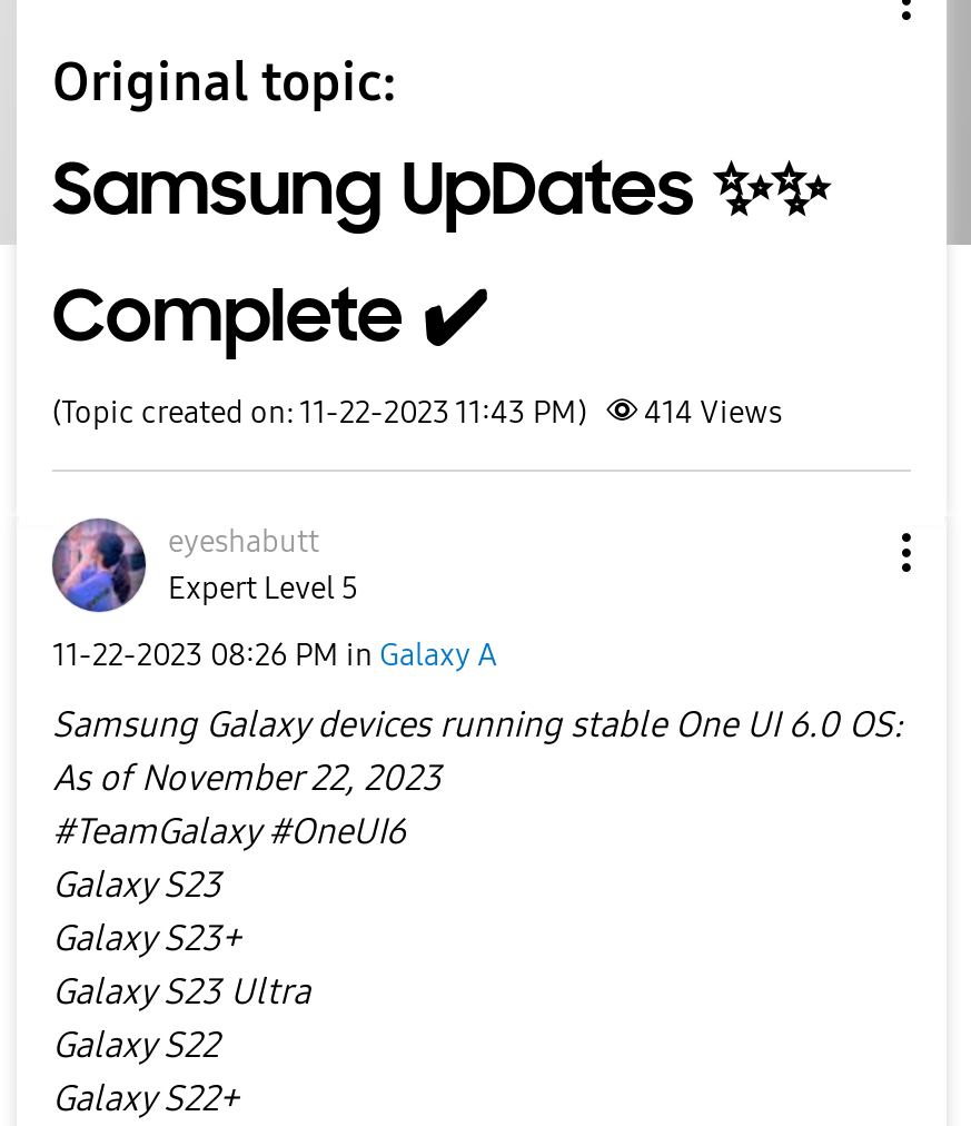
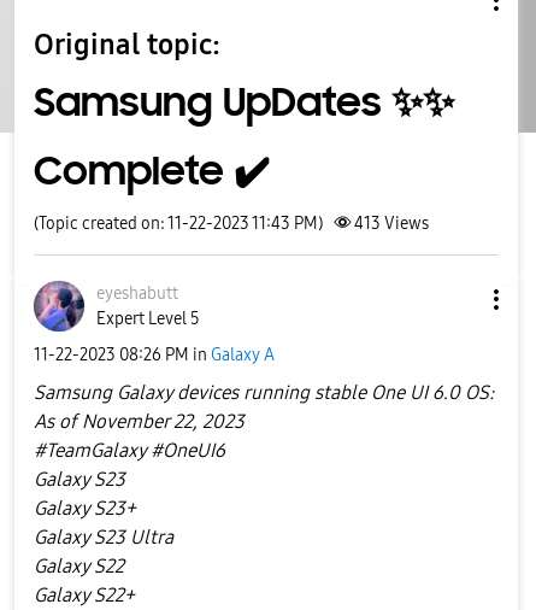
[52,394,782,432] (Topic created on: 11-22-2023 11:43 PM) 414 Views -> [34,213,429,234] (Topic created on: 11-22-2023 11:43 PM) 413 Views

